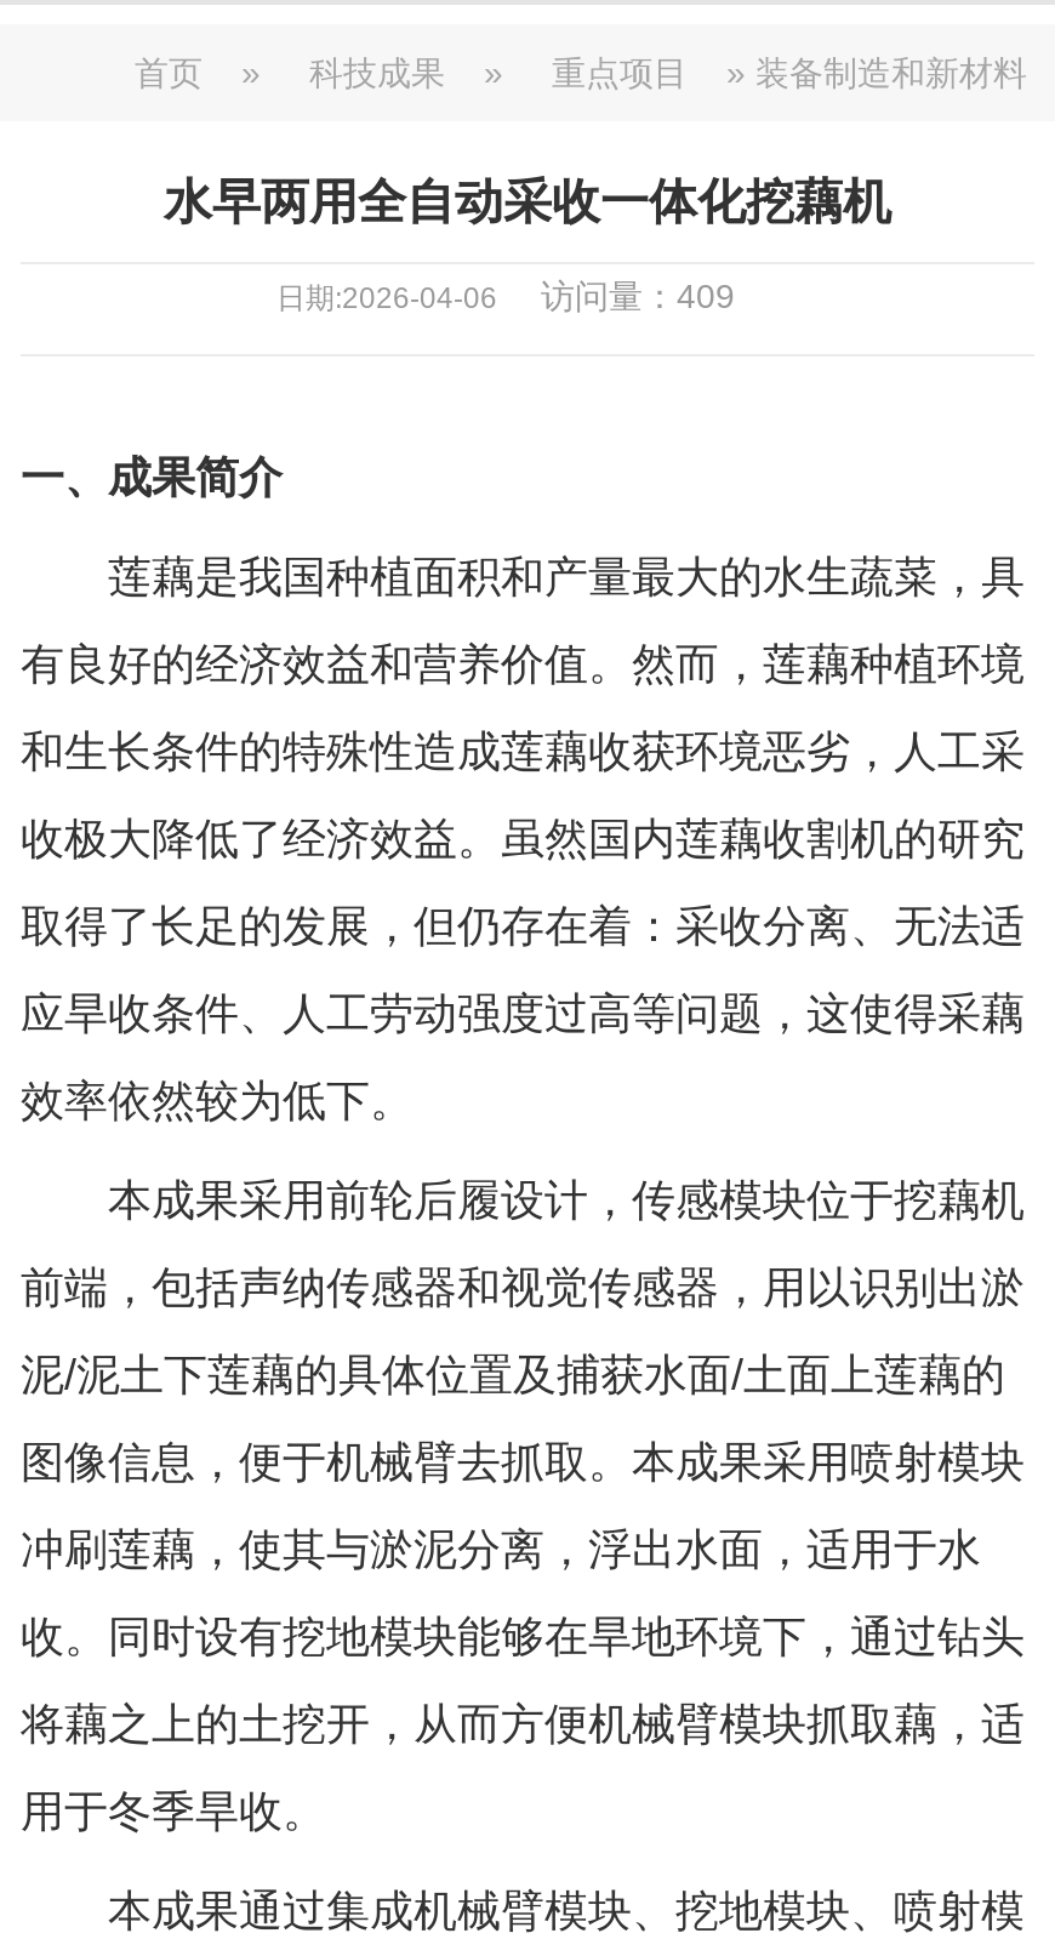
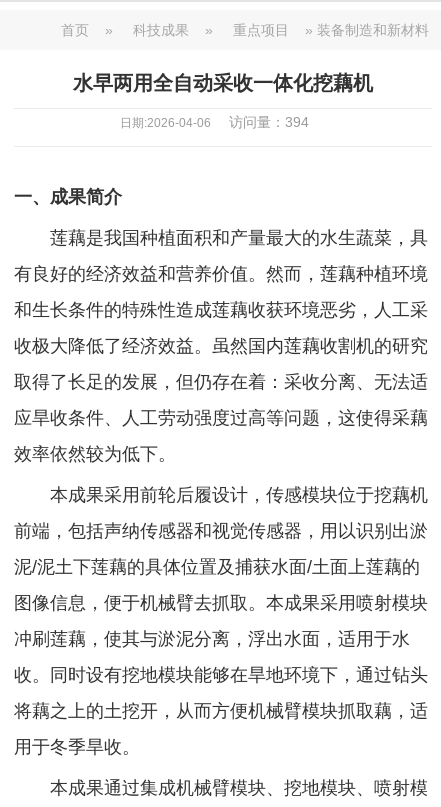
[276,277,735,316] 日期:2026-04-06 访问量：409 -> [119,114,308,130] 日期:2026-04-06 访问量：394

